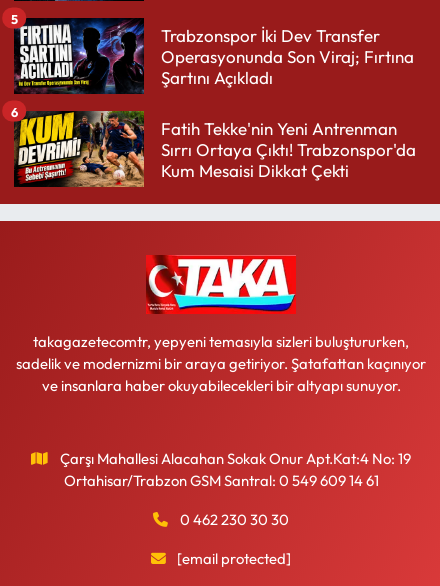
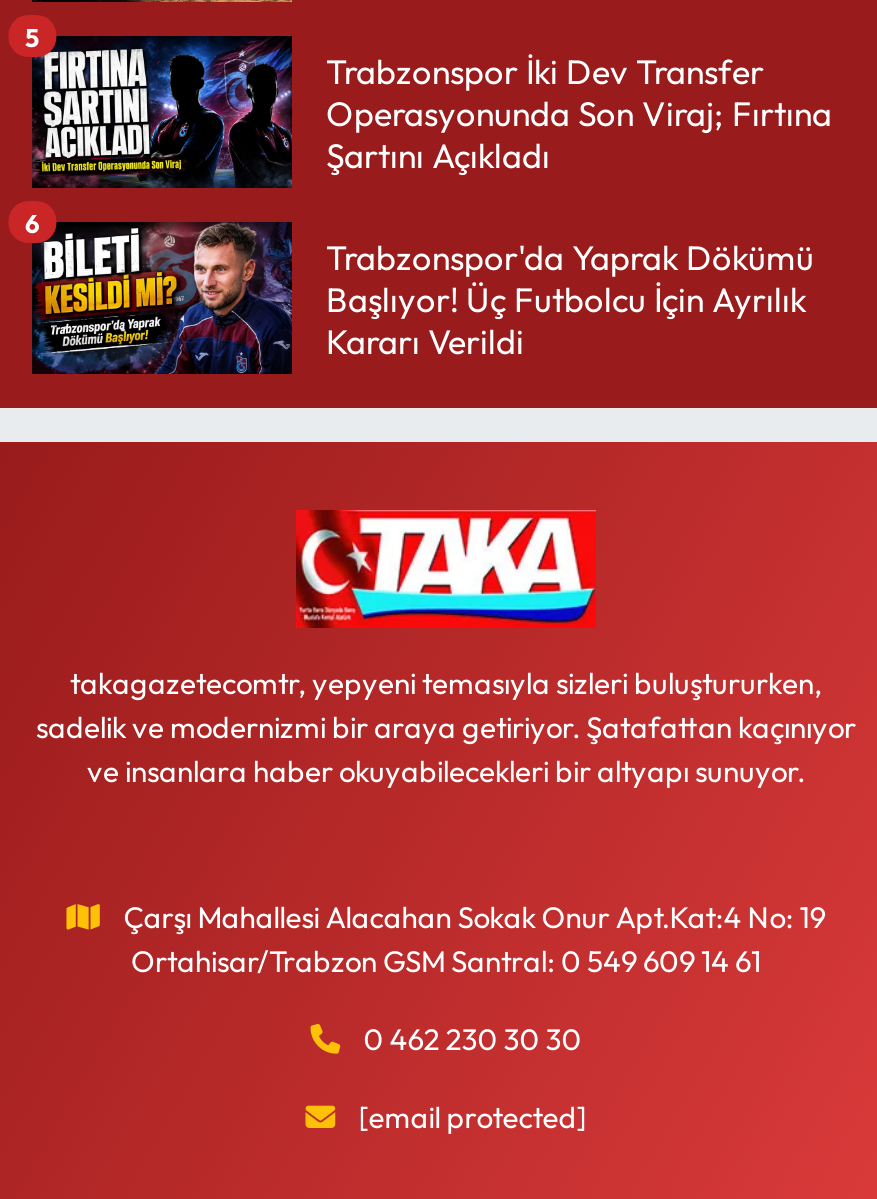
[14,110,416,188] [image] | Fatih Tekke'nin Yeni Antrenman | Sırrı Ortaya Çıktı! Trabzonspor'da | Kum Mesaisi Dikkat Çekti -> [30,220,814,376] [image] | Trabzonspor'da Yaprak Dökümü | Başlıyor! Üç Futbolcu İçin Ayrılık | Kararı Verildi

